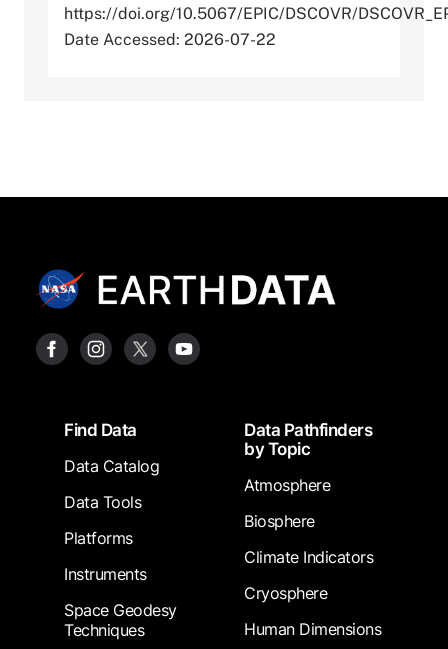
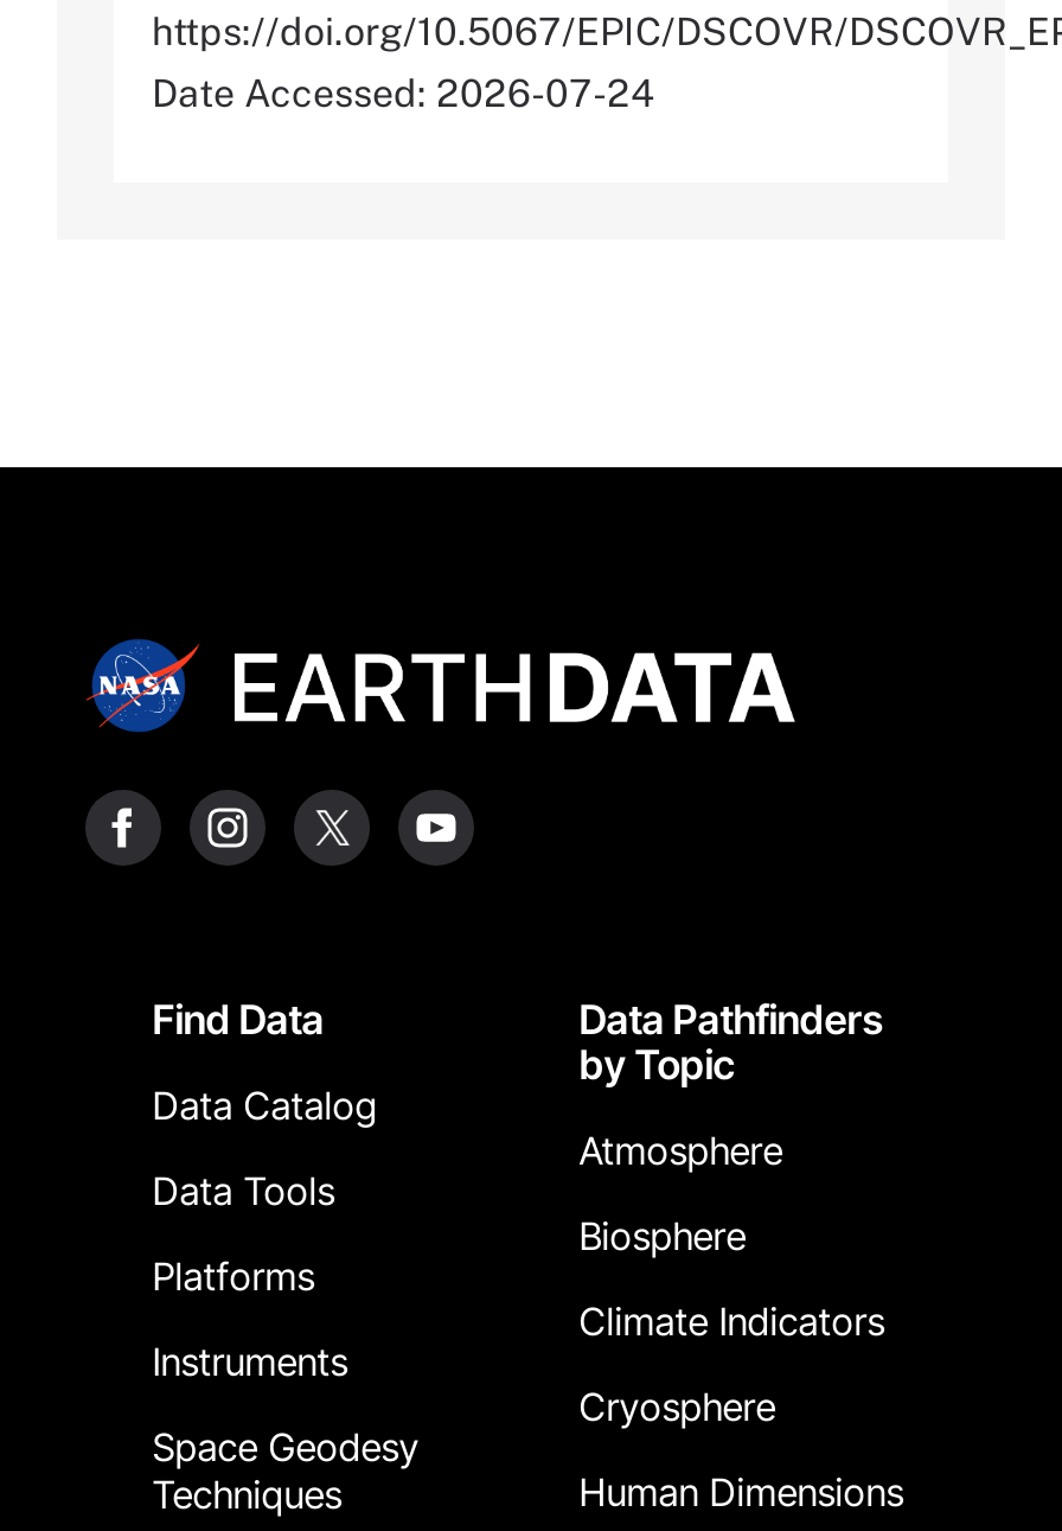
[64,30,276,49] Date Accessed: 2026-07-22 -> [152,71,654,116] Date Accessed: 2026-07-24

